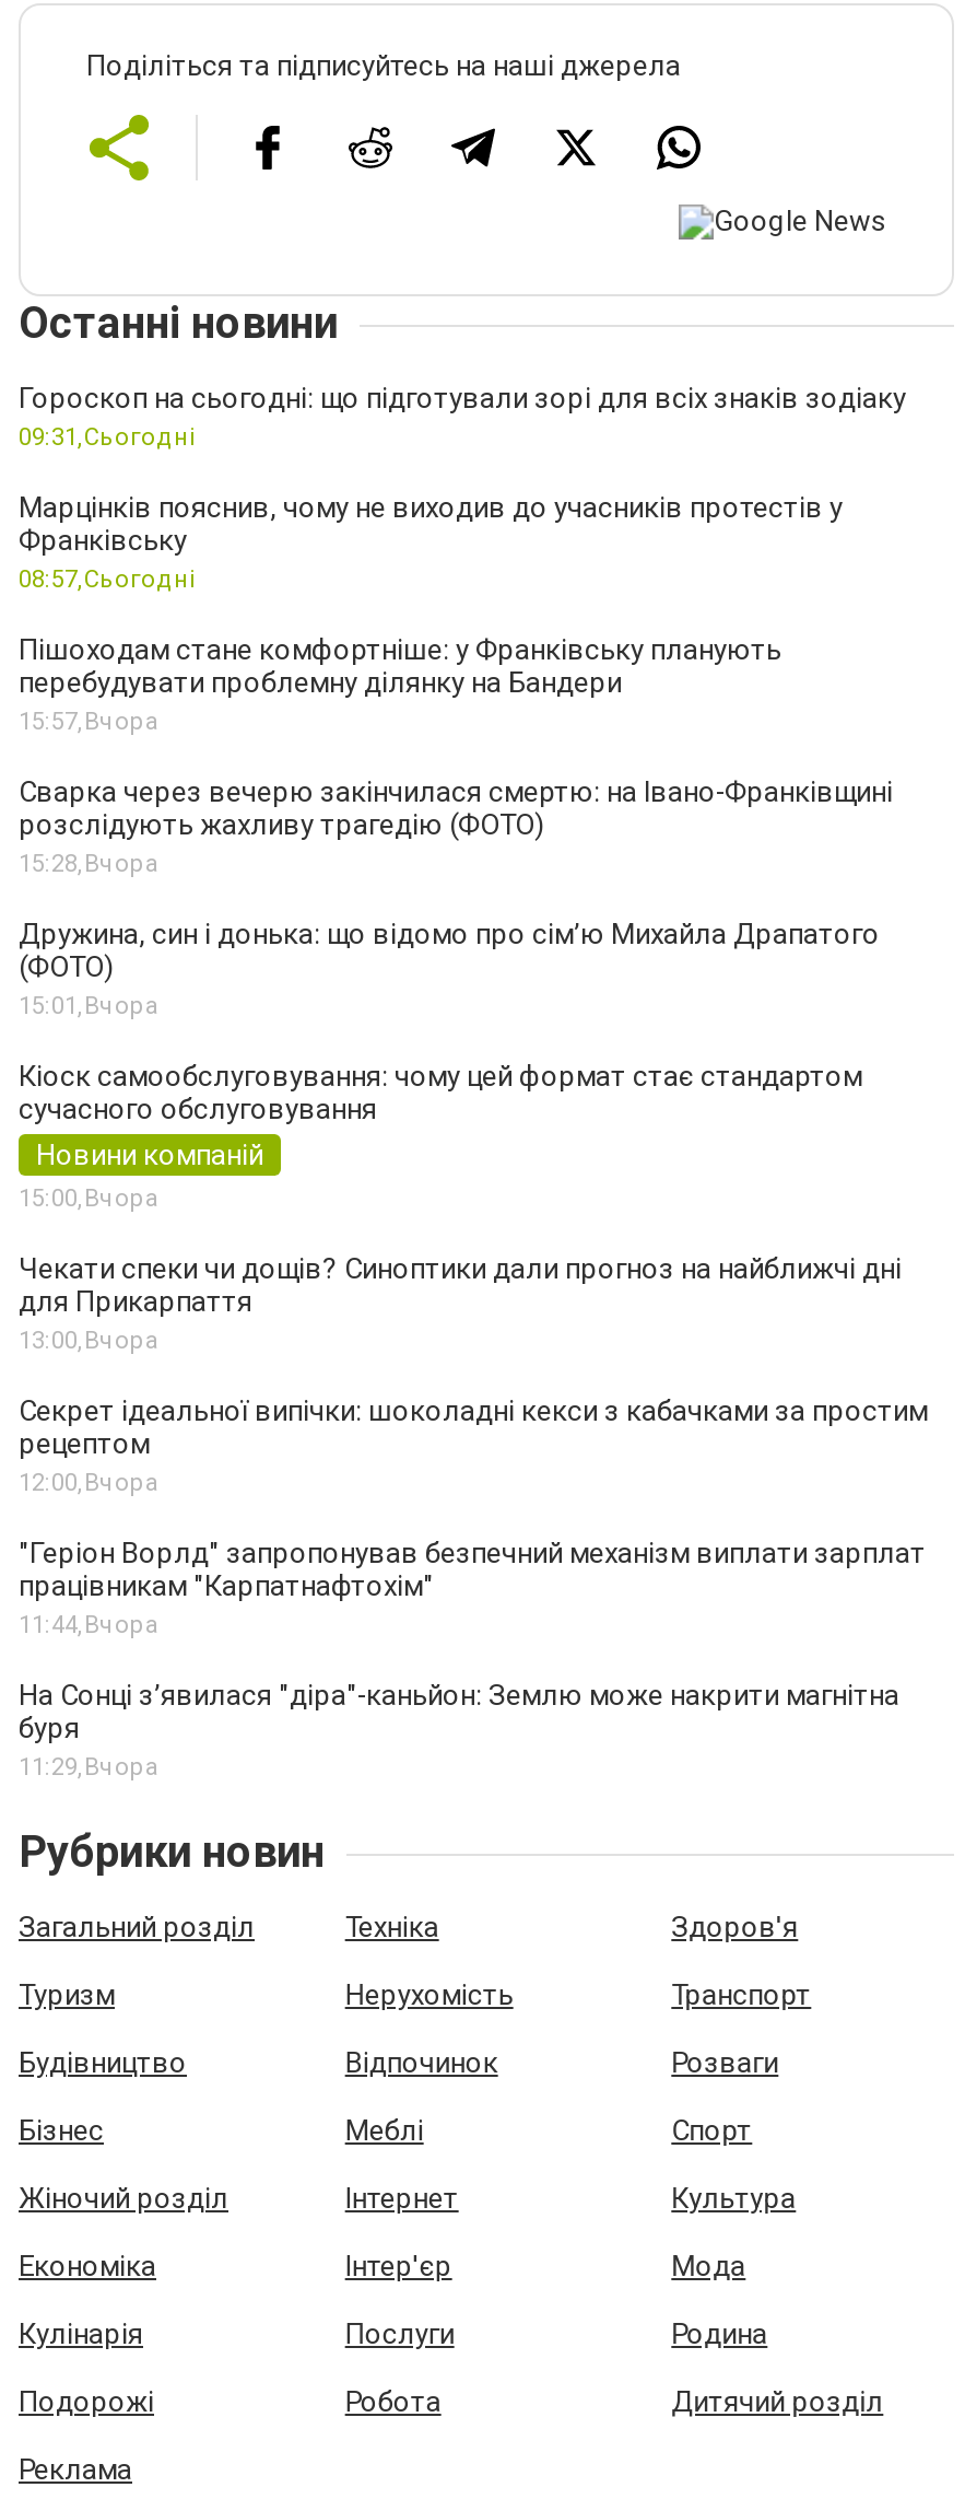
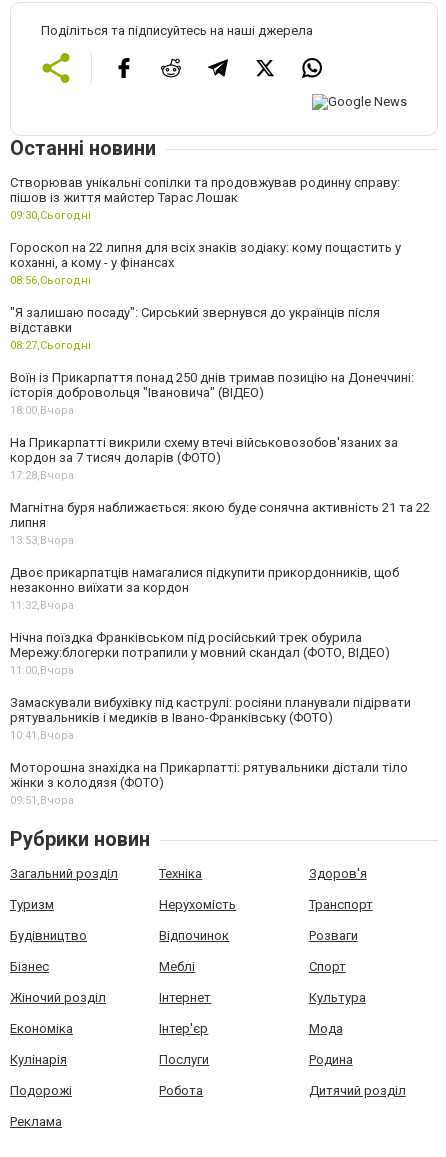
[19,381,906,451] Гороскоп на сьогодні: що підготували зорі для всіх знаків зодіаку | 09:31, Сьогодні -> [10,175,400,222] Створював унікальні сопілки та продовжував родинну справу: | пішов із життя майстер Тарас Лошак | 09:30,Сьогодні
[19,490,843,593] Марцінків пояснив, чому не виходив до учасників протестів у | Франківську | 08:57,Сьогодні -> [10,240,401,287] Гороскоп на 22 липня для всіх знаків зодіаку: кому пощастить у | коханні, а кому - у фінансах | 08:56,Сьогодні
[19,632,781,735] Пішоходам стане комфортніше: у Франківську планують | перебудувати проблемну ділянку на Бандери | 15:57, Вчора -> [10,305,380,352] "Я залишаю посаду": Сирський звернувся до українців після | відставки | 08:27, Сьогодні
[19,775,893,877] Сварка через вечерю закінчилася смертю: на Івано-Франківщині | розслідують жахливу трагедію (ФОТО) | 15:28, Вчора -> [10,370,414,417] Воїн із Прикарпаття понад 250 днів тримав позицію на Донеччині: | історія добровольця "Івановича" (ВІДЕО) | 18:00, Вчора
[19,917,880,1020] Дружина, син і донька: що відомо про сім’ю Михайла Драпатого | (ФОТО) | 15:01, Вчора -> [10,435,398,482] На Прикарпатті викрили схему втечі військовозобов'язаних за | кордон за 7 тисяч доларів (ФОТО) | 17:28, Вчора
[19,1059,862,1212] Кіоск самообслуговування: чому цей формат стає стандартом | сучасного обслуговування | Новини компаній | 15:00, Вчора -> [10,500,430,547] Магнітна буря наближається: якою буде сонячна активність 21 та 22 | липня | 13:53,Вчора
[19,1251,902,1354] Чекати спеки чи дощів? Синоптики дали прогноз на найближчі дні | для Прикарпаття | 13:00, Вчора -> [10,565,399,612] Двоє прикарпатців намагалися підкупити прикордонників, щоб | незаконно виїхати за кордон | 11:32, Вчора
[19,1394,928,1496] Секрет ідеальної випічки: шоколадні кекси з кабачками за простим | рецептом | 12:00, Вчора -> [10,630,390,677] Нічна поїздка Франківськом під російський трек обурила | Мережу:блогерки потрапили у мовний скандал (ФОТО, ВІДЕО) | 11:00, Вчора
[19,1536,926,1639] "Геріон Ворлд" запропонував безпечний механізм виплати зарплат | працівникам "Карпатнафтохім" | 11:44, Вчора -> [10,695,411,742] Замаскували вибухівку під каструлі: росіяни планували підірвати | рятувальників і медиків в Івано-Франківську (ФОТО) | 10:41, Вчора
[19,1678,899,1781] На Сонці з’явилася "діра"-каньйон: Землю може накрити магнітна | буря | 11:29, Вчора -> [10,760,408,807] Моторошна знахідка на Прикарпатті: рятувальники дістали тіло | жінки з колодязя (ФОТО) | 09:51, Вчора

